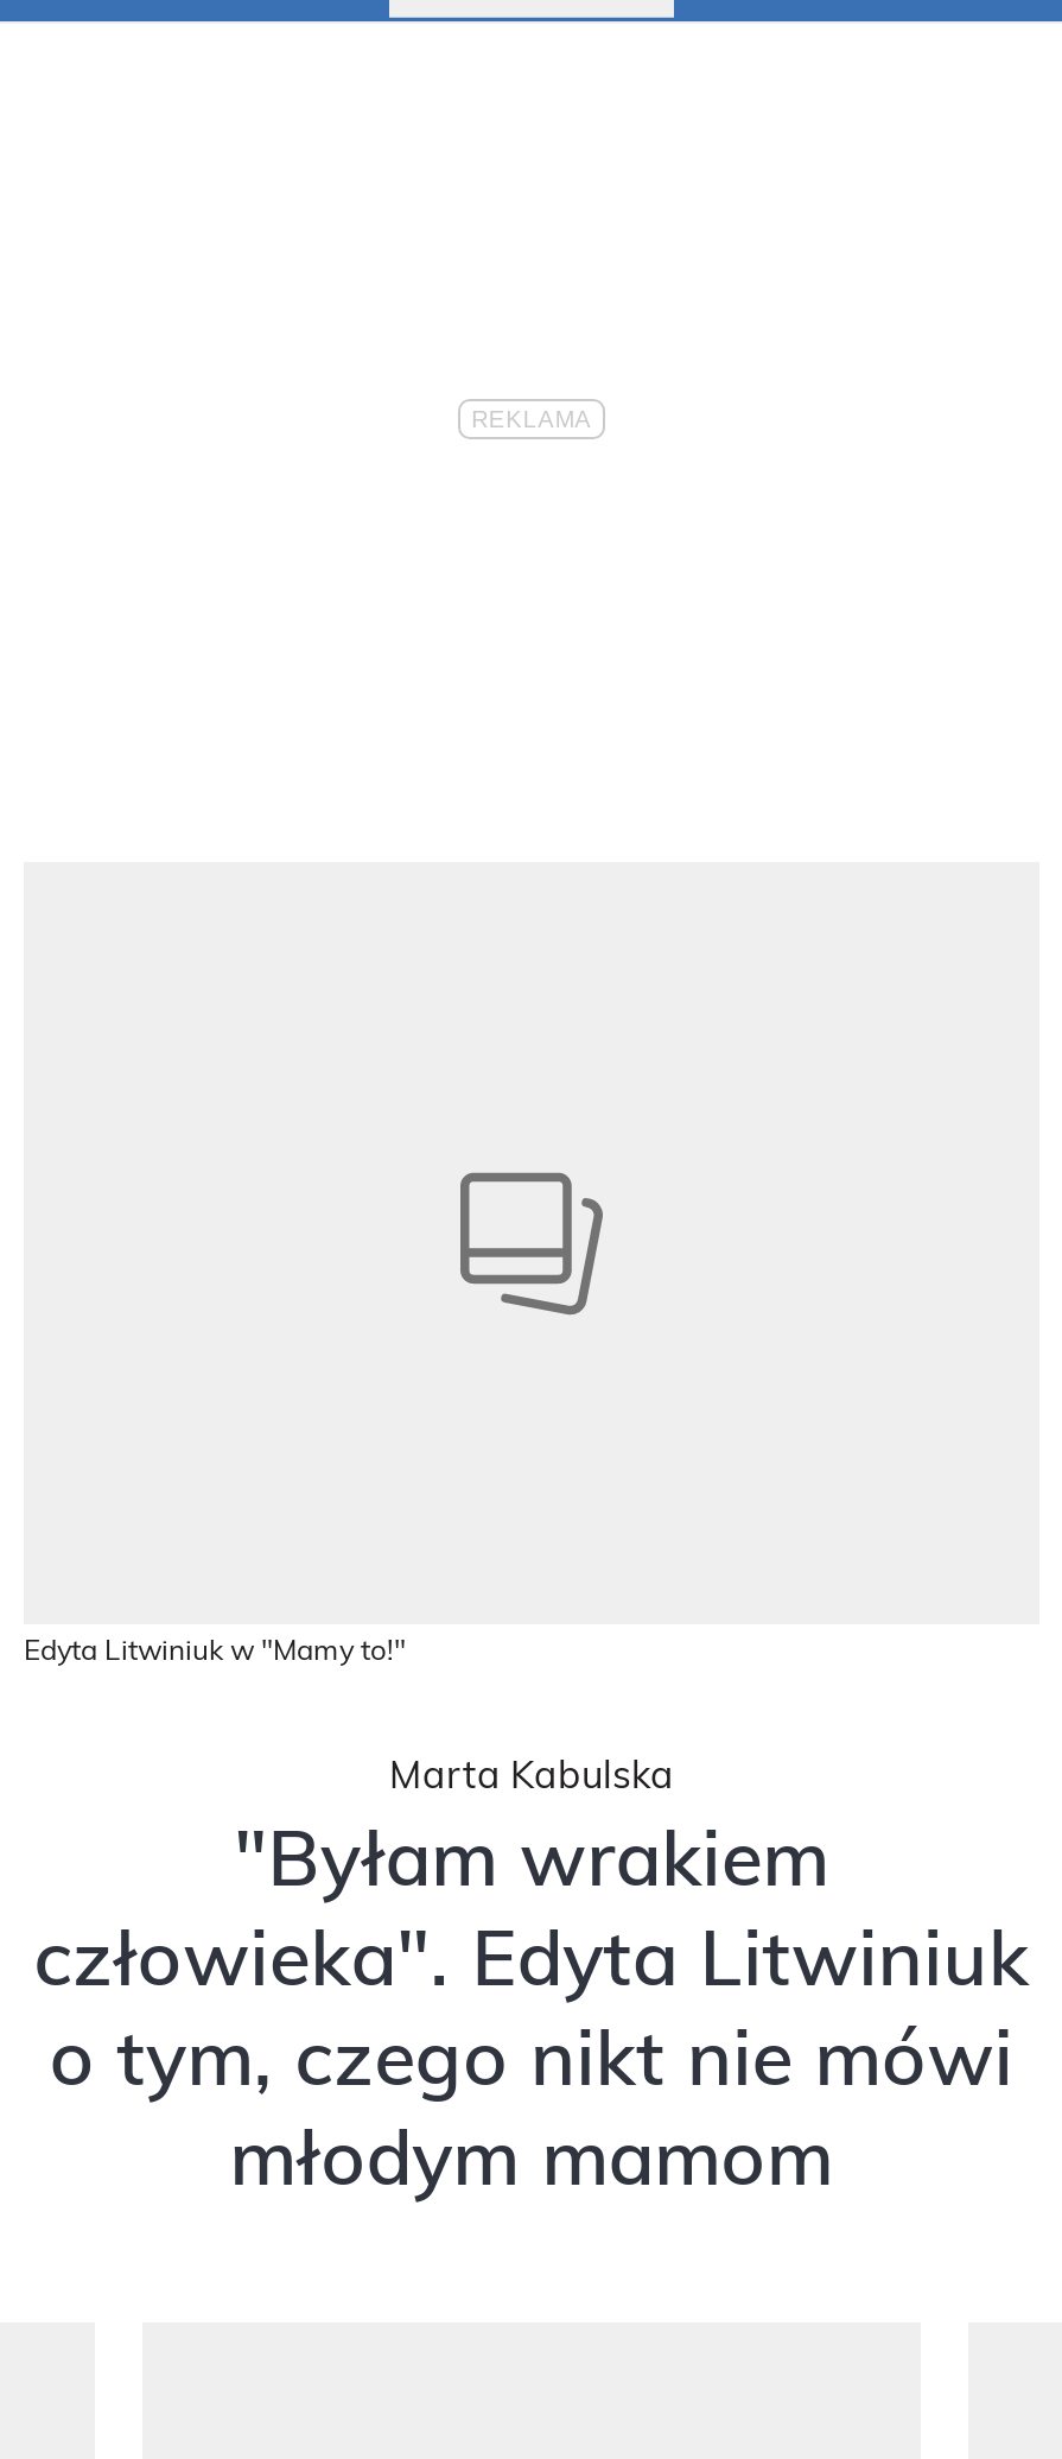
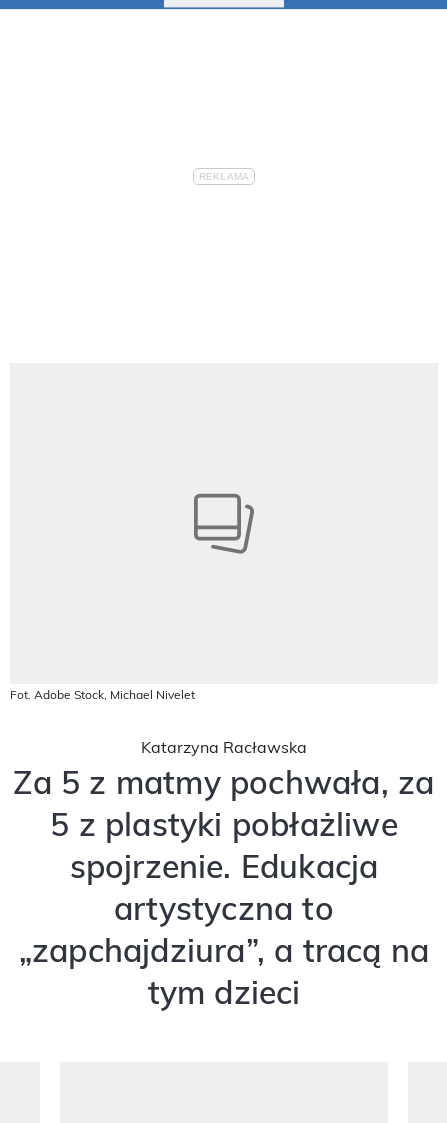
[24,1629,406,1667] Edyta Litwiniuk w "Mamy to!" -> [10,686,195,702] Fot. Adobe Stock, Michael Nivelet
[34,1748,1029,2206] Marta Kabulska | "Byłam wrakiem | człowieka". Edyta Litwiniuk | o tym, czego nikt nie mówi | młodym mamom -> [13,736,434,1013] Katarzyna Racławska | Za 5 z matmy pochwała, za | 5 z plastyki pobłażliwe | spojrzenie. Edukacja | artystyczna to | „zapchajdziura”, a tracą na | tym dzieci

